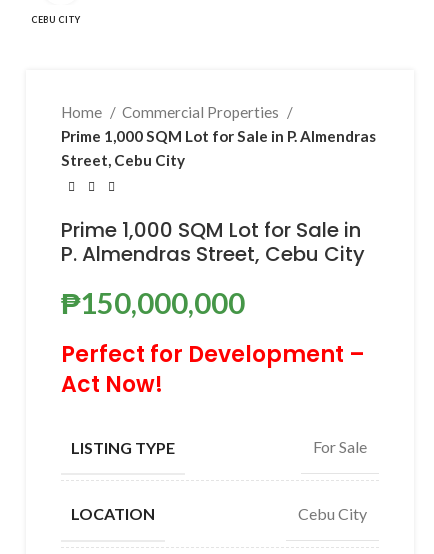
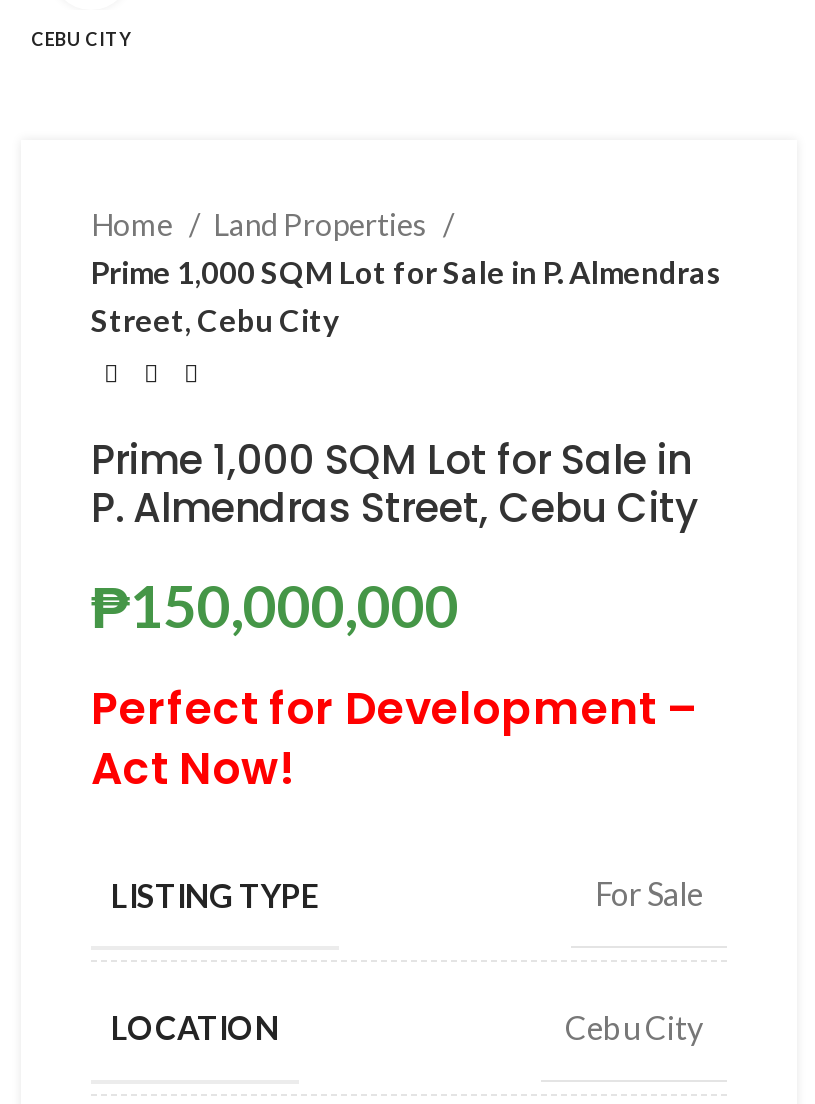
[122,103,282,121] Commercial Properties -> [213,206,433,242] Land Properties

